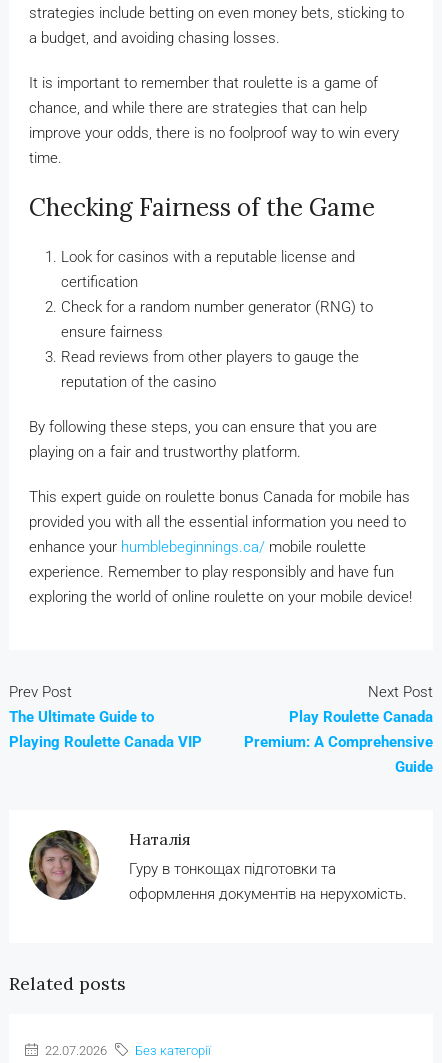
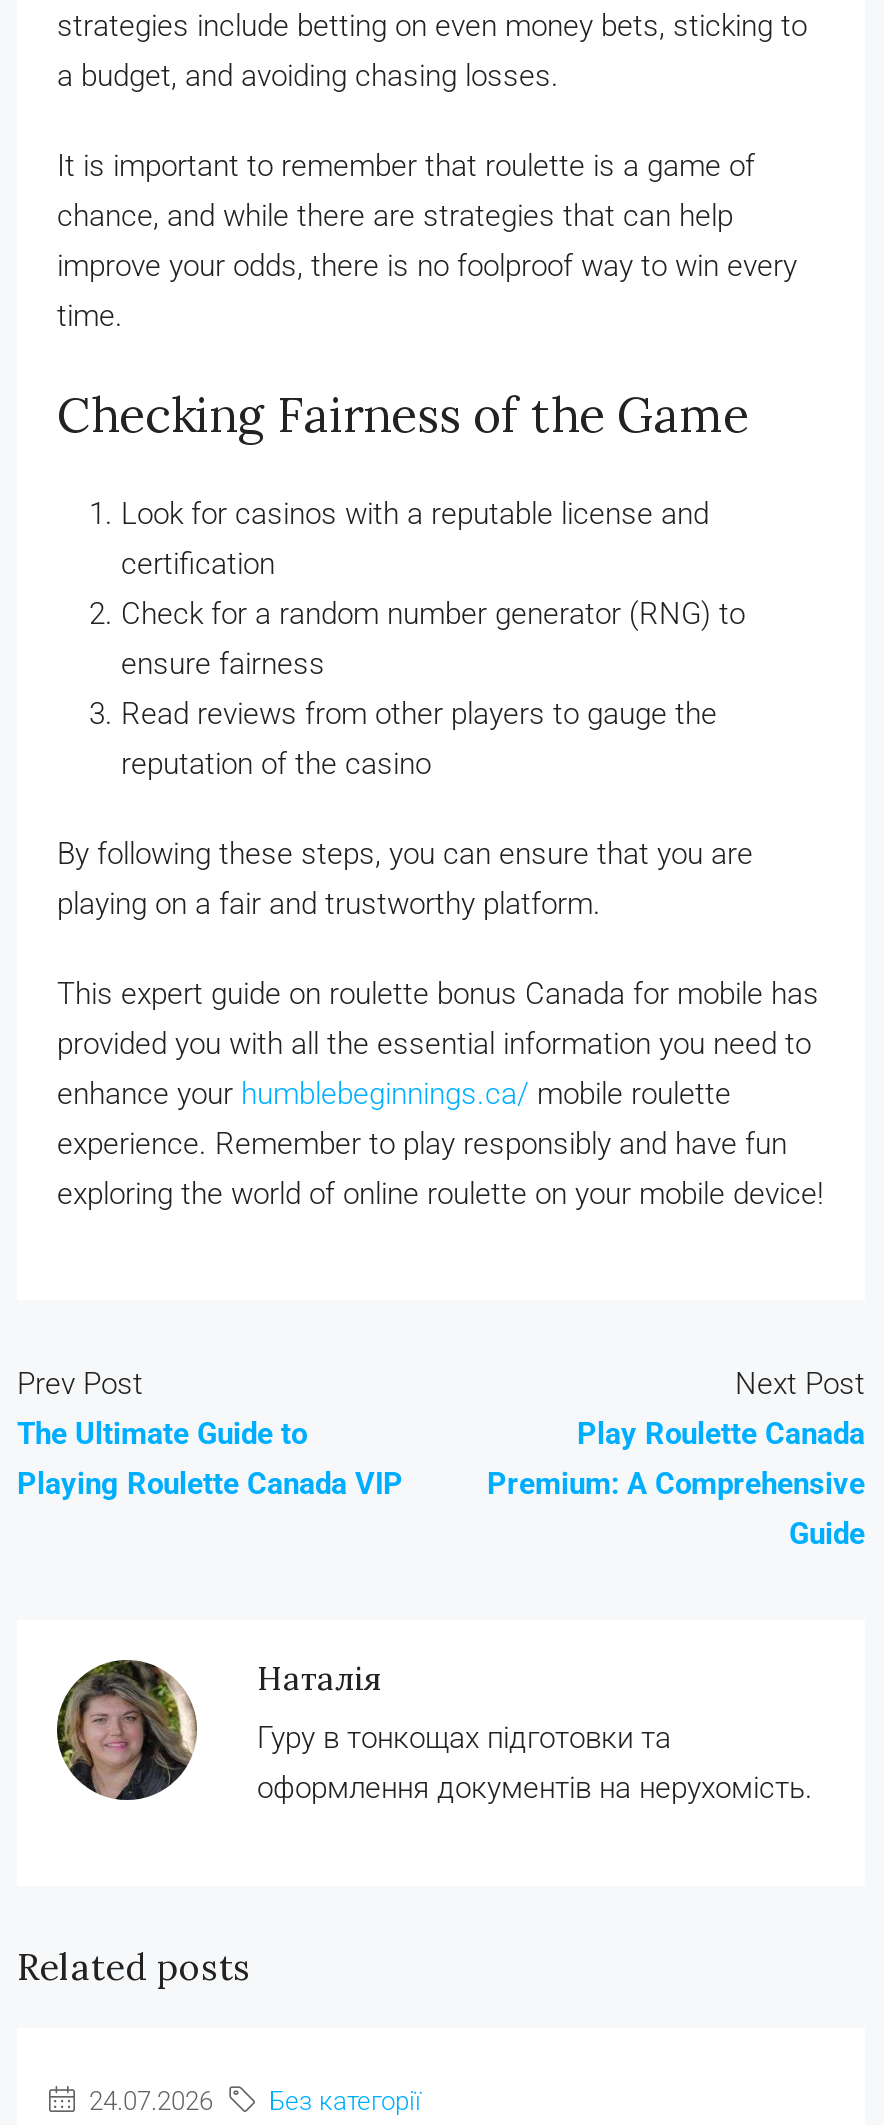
[42,1043,211,1058] 22.07.2026 Без категорії -> [83,2086,421,2116] 24.07.2026 Без категорії

